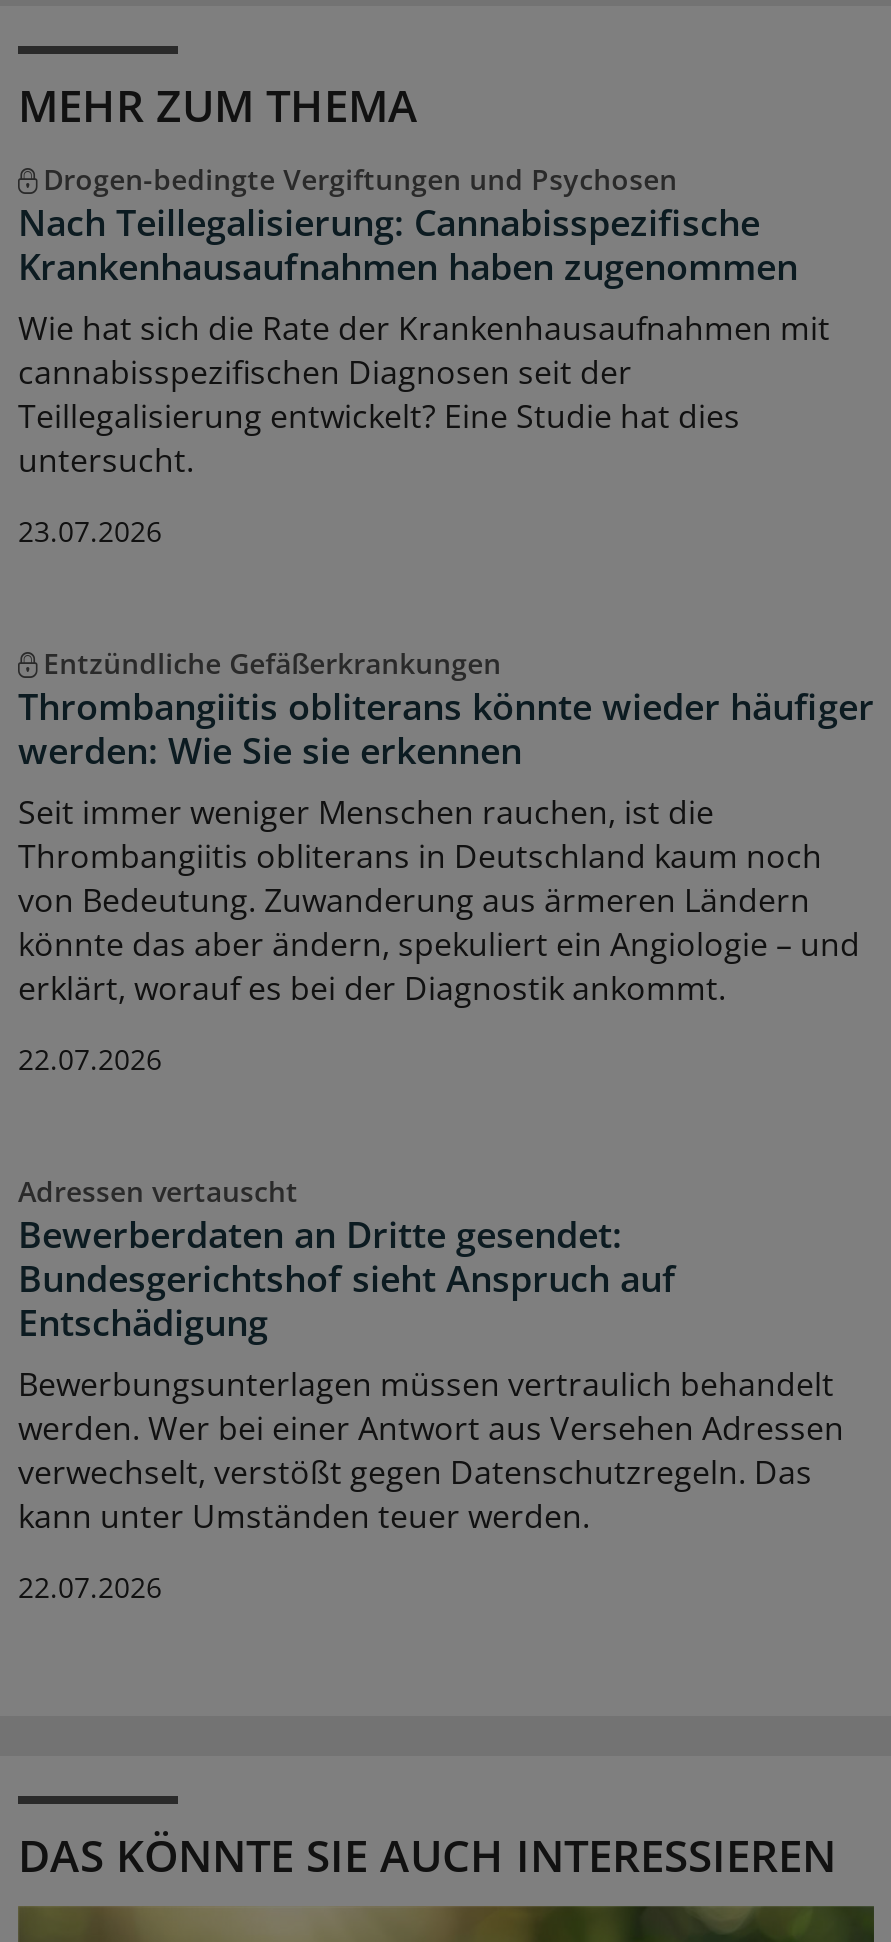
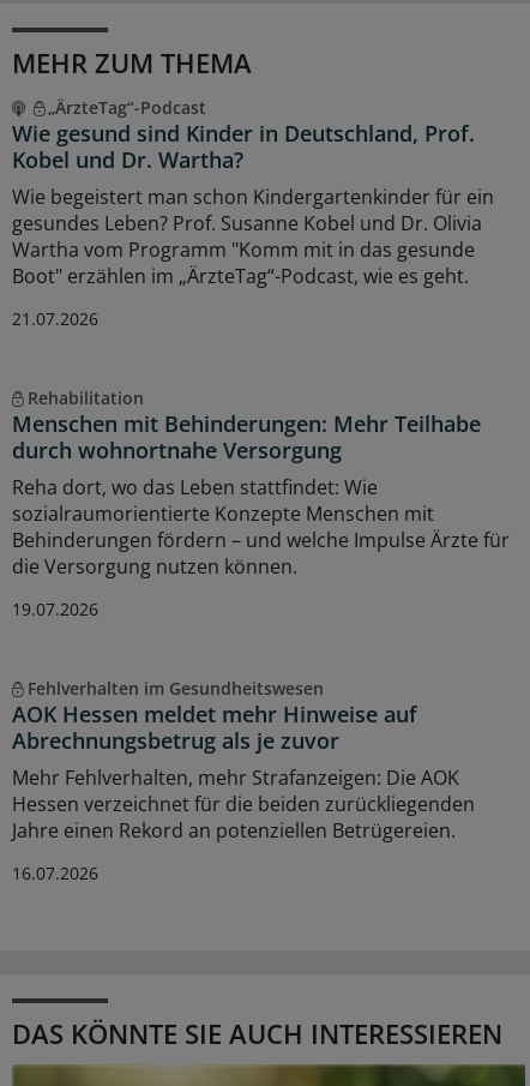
[18,159,830,481] Drogen-bedingte Vergiftungen und Psychosen | Nach Teillegalisierung: Cannabisspezifische | Krankenhausaufnahmen haben zugenommen | Wie hat sich die Rate der Krankenhausaufnahmen mit | cannabisspezifischen Diagnosen seit der | Teillegalisierung entwickelt? Eine Studie hat dies | untersucht. -> [12,96,494,289] „ÄrzteTag“-Podcast | Wie gesund sind Kinder in Deutschland, Prof. | Kobel und Dr. Wartha? | Wie begeistert man schon Kindergartenkinder für ein | gesundes Leben? Prof. Susanne Kobel und Dr. Olivia | Wartha vom Programm "Komm mit in das gesunde | Boot" erzählen im „ÄrzteTag“-Podcast, wie es geht.
[18,511,162,549] 23.07.2026 -> [12,307,98,330] 21.07.2026
[18,643,874,1009] Entzündliche Gefäßerkrankungen | Thrombangiitis obliterans könnte wieder häufiger | werden: Wie Sie sie erkennen | Seit immer weniger Menschen rauchen, ist die | Thrombangiitis obliterans in Deutschland kaum noch | von Bedeutung. Zuwanderung aus ärmeren Ländern | könnte das aber ändern, spekuliert ein Angiologie – und | erklärt, worauf es bei der Diagnostik ankommt. -> [12,386,510,579] Rehabilitation | Menschen mit Behinderungen: Mehr Teilhabe | durch wohnortnahe Versorgung | Reha dort, wo das Leben stattfindet: Wie | sozialraumorientierte Konzepte Menschen mit | Behinderungen fördern – und welche Impulse Ärzte für | die Versorgung nutzen können.
[18,1039,162,1077] 22.07.2026 -> [12,597,98,620] 19.07.2026
[18,1171,844,1537] Adressen vertauscht | Bewerberdaten an Dritte gesendet: | Bundesgerichtshof sieht Anspruch auf | Entschädigung | Bewerbungsunterlagen müssen vertraulich behandelt | werden. Wer bei einer Antwort aus Versehen Adressen | verwechselt, verstößt gegen Datenschutzregeln. Das | kann unter Umständen teuer werden. -> [12,676,475,843] Fehlverhalten im Gesundheitswesen | AOK Hessen meldet mehr Hinweise auf | Abrechnungsbetrug als je zuvor | Mehr Fehlverhalten, mehr Strafanzeigen: Die AOK | Hessen verzeichnet für die beiden zurückliegenden | Jahre einen Rekord an potenziellen Betrügereien.
[18,1567,162,1605] 22.07.2026 -> [12,861,98,884] 16.07.2026

